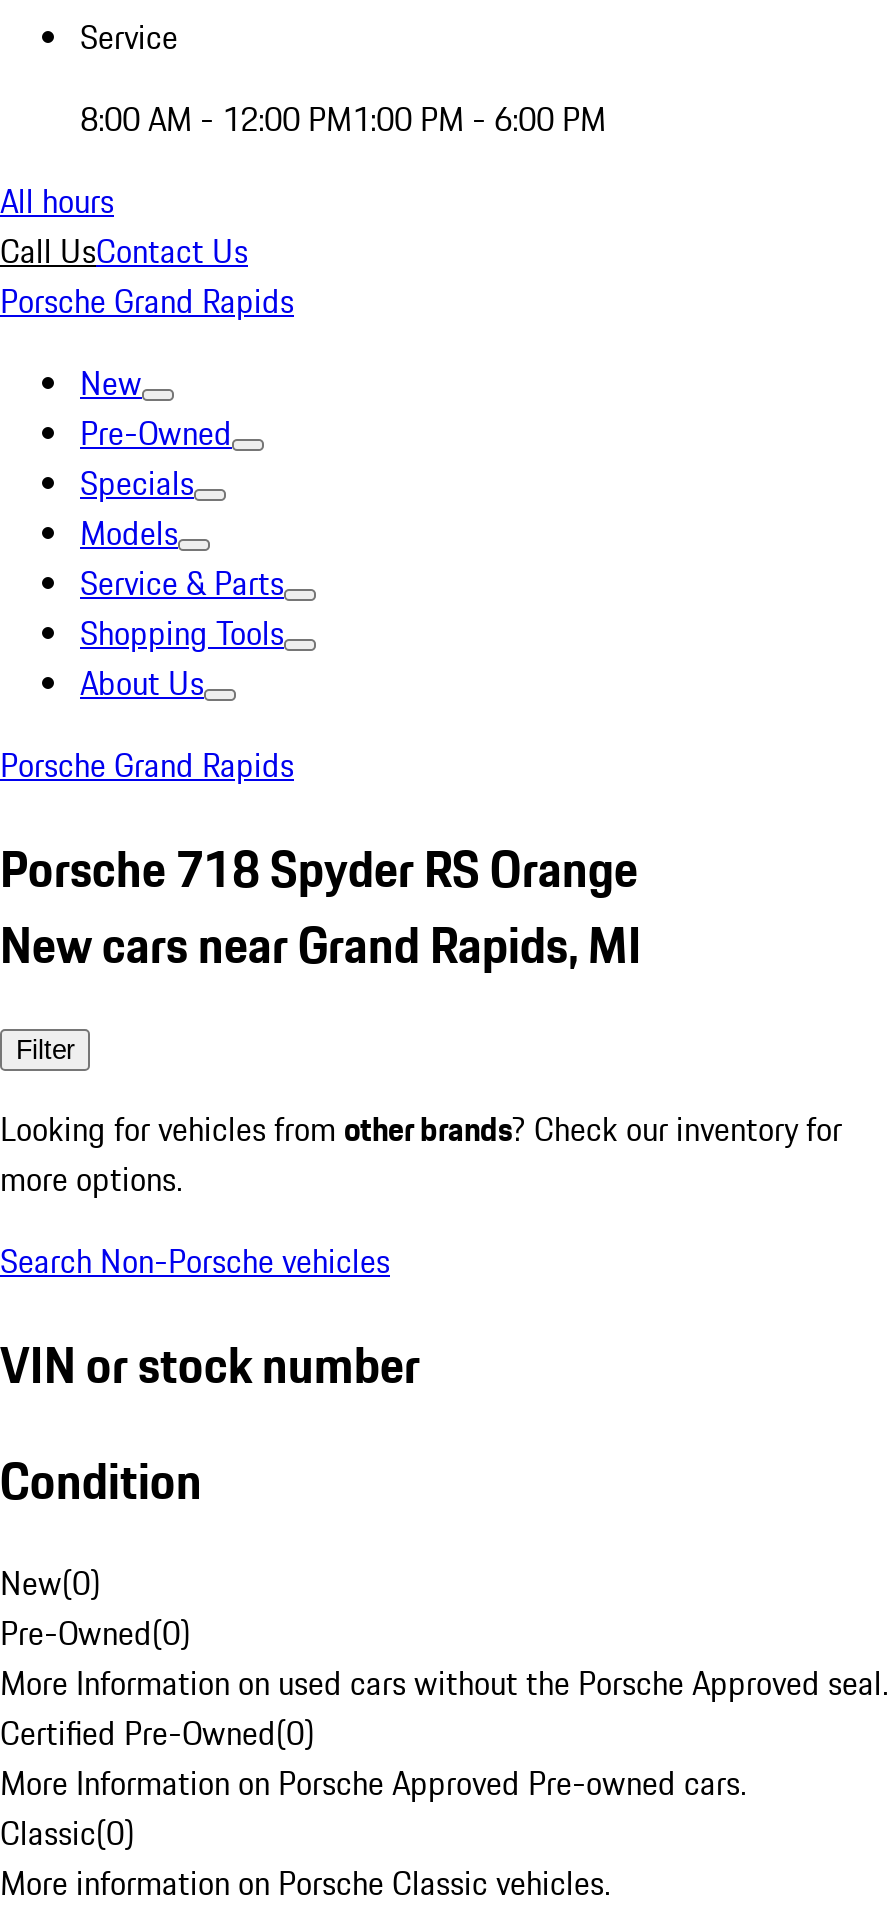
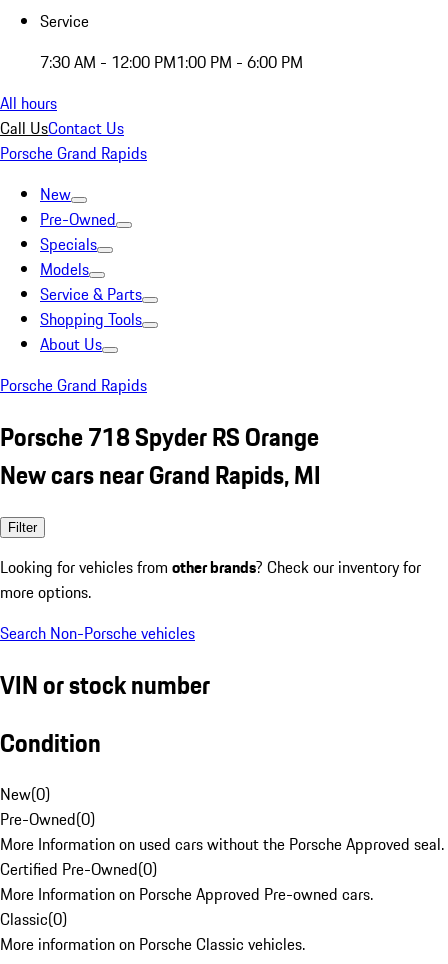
[80,95,606,143] 8:00 AM - 12:00 PM1:00 PM - 6:00 PM -> [40,50,303,74] 7:30 AM - 12:00 PM1:00 PM - 6:00 PM

